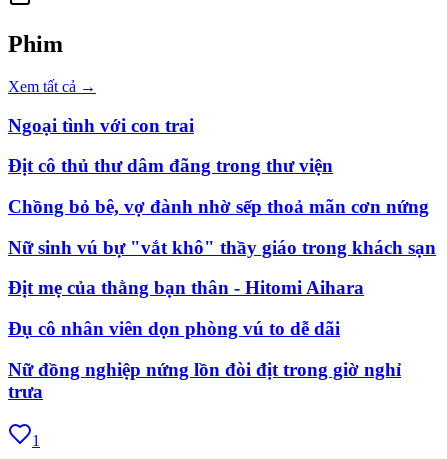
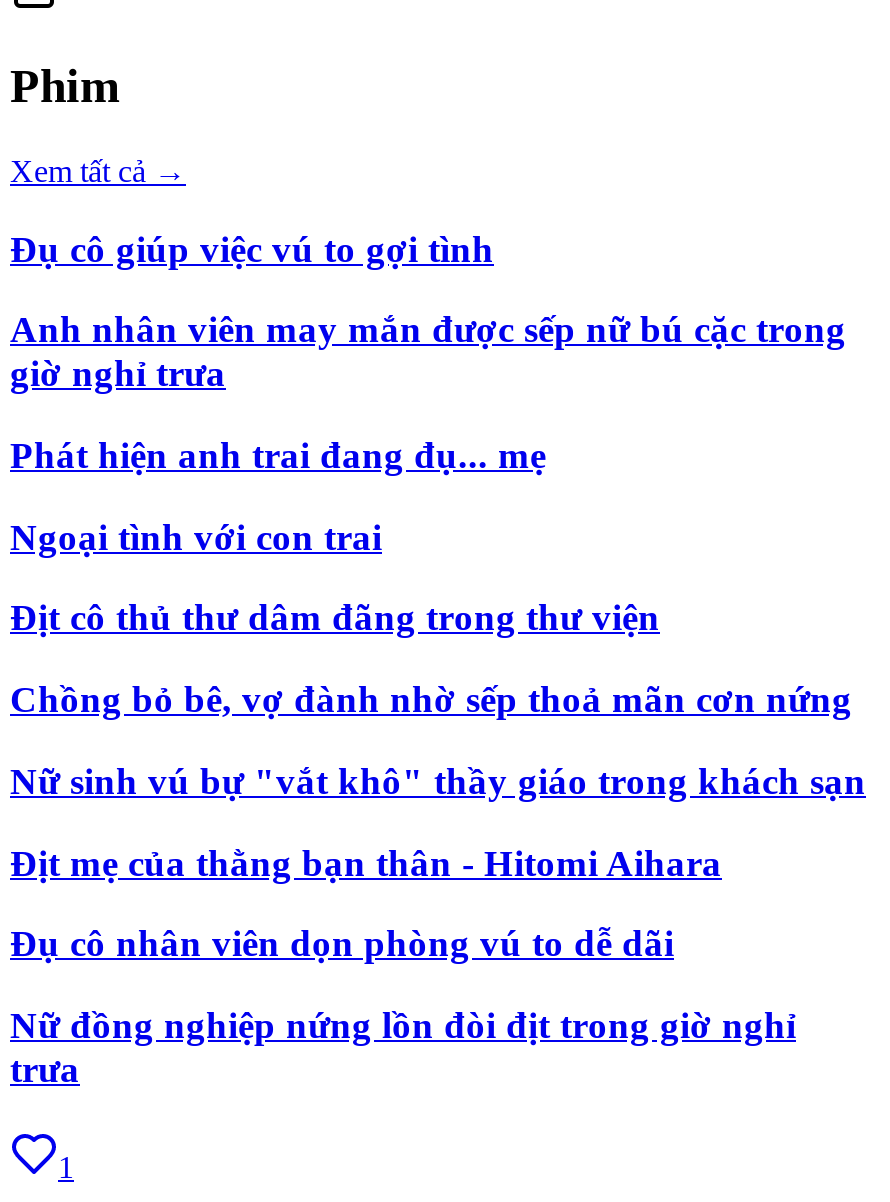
none -> [10,227,846,476] Đụ cô giúp việc vú to gợi tình | Anh nhân viên may mắn được sếp nữ bú cặc trong | giờ nghỉ trưa | Phát hiện anh trai đang đụ... mẹ

